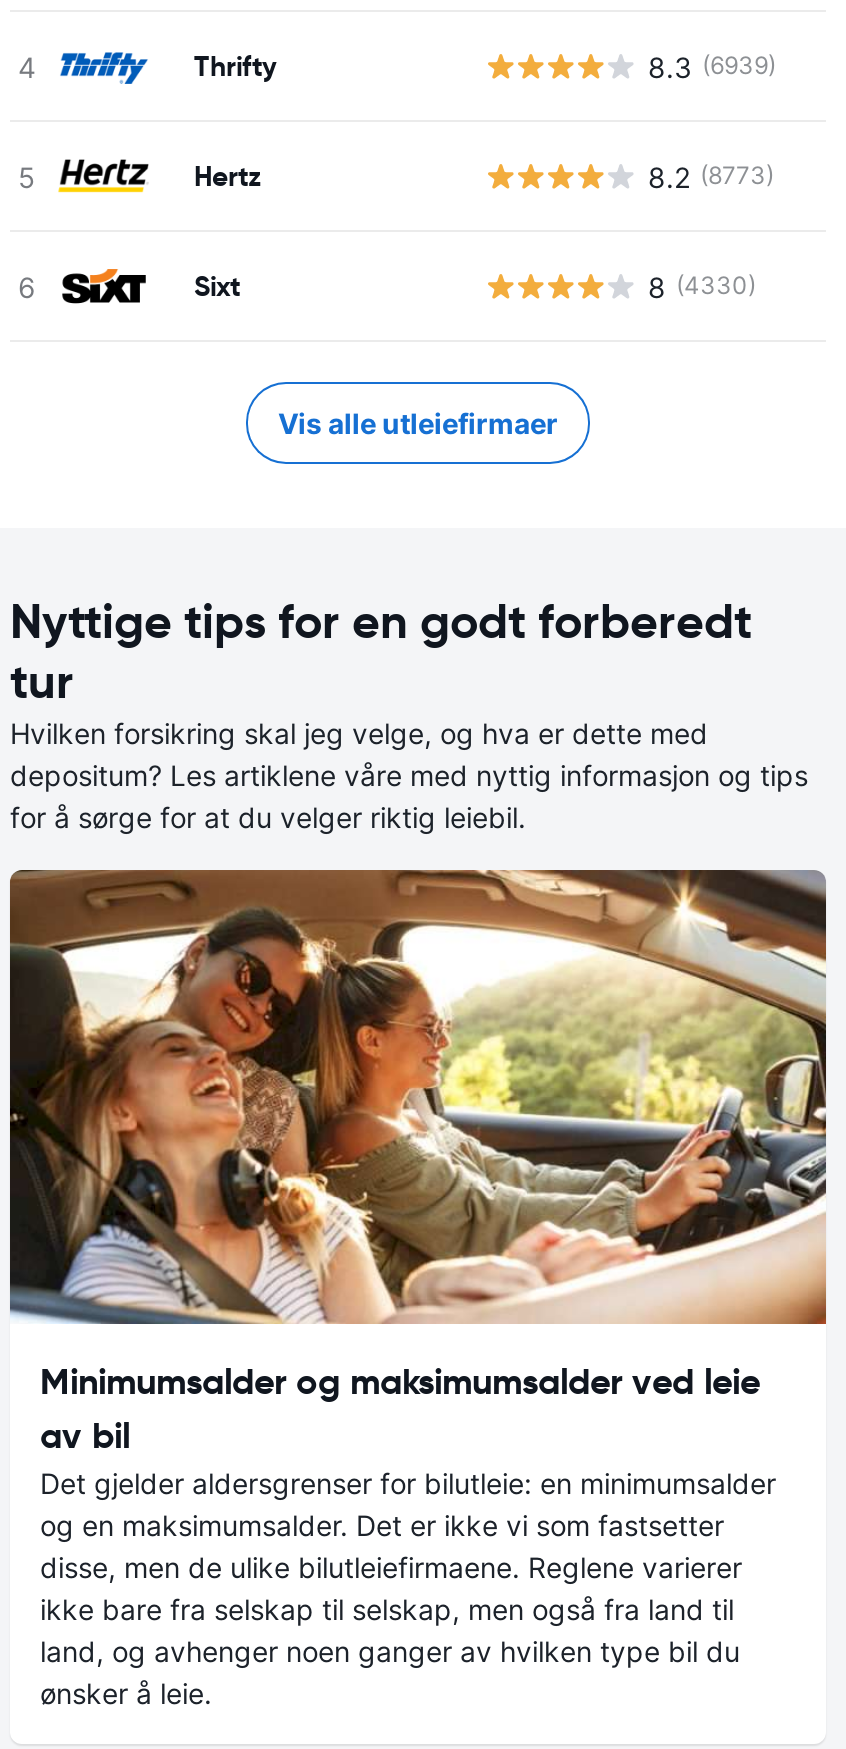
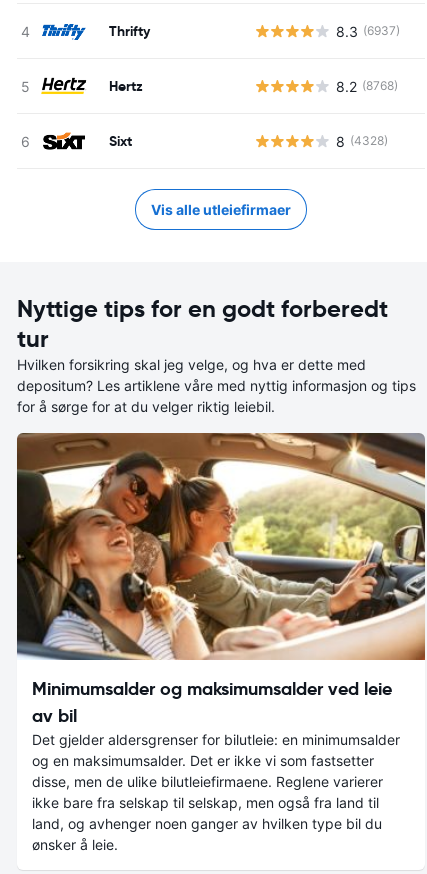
[648,49,776,83] 8.3 (6939) -> [336,22,400,39] 8.3 (6937)
[648,159,774,193] 8.2 (8773) -> [336,77,398,94] 8.2 (8768)
[648,269,756,303] 8 (4330) -> [336,132,388,149] 8 (4328)

